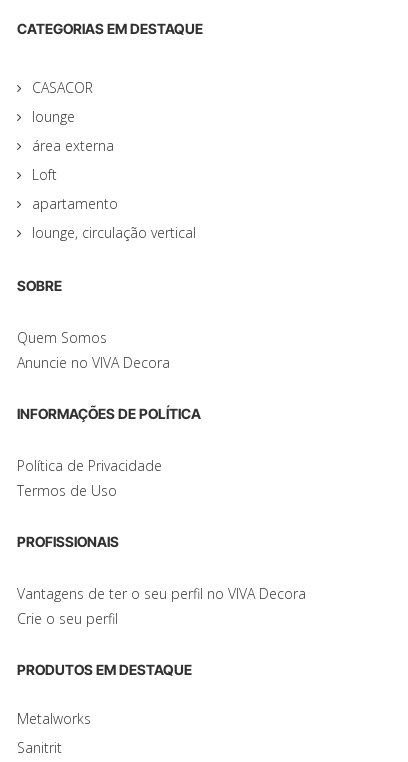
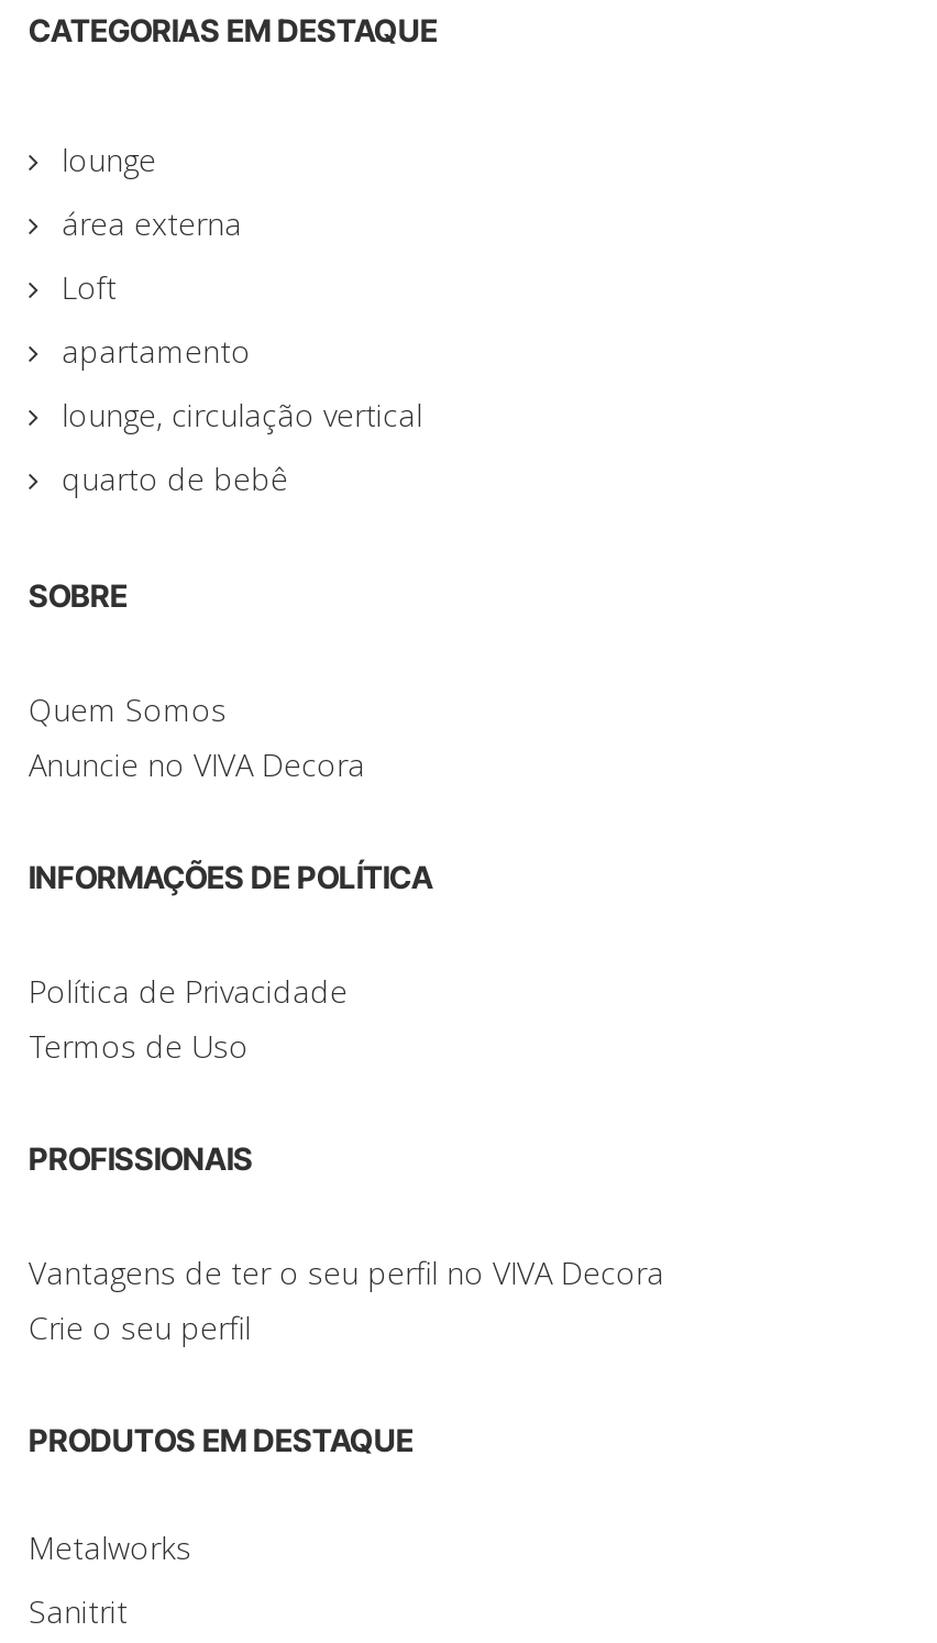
[32,78,93,97] CASACOR -> none
moved [32,107,196,242] -> [62,138,422,435]: lounge | área externa | Loft | apartamento | lounge, circulação vertical
none -> [62,457,288,498] quarto de bebê

